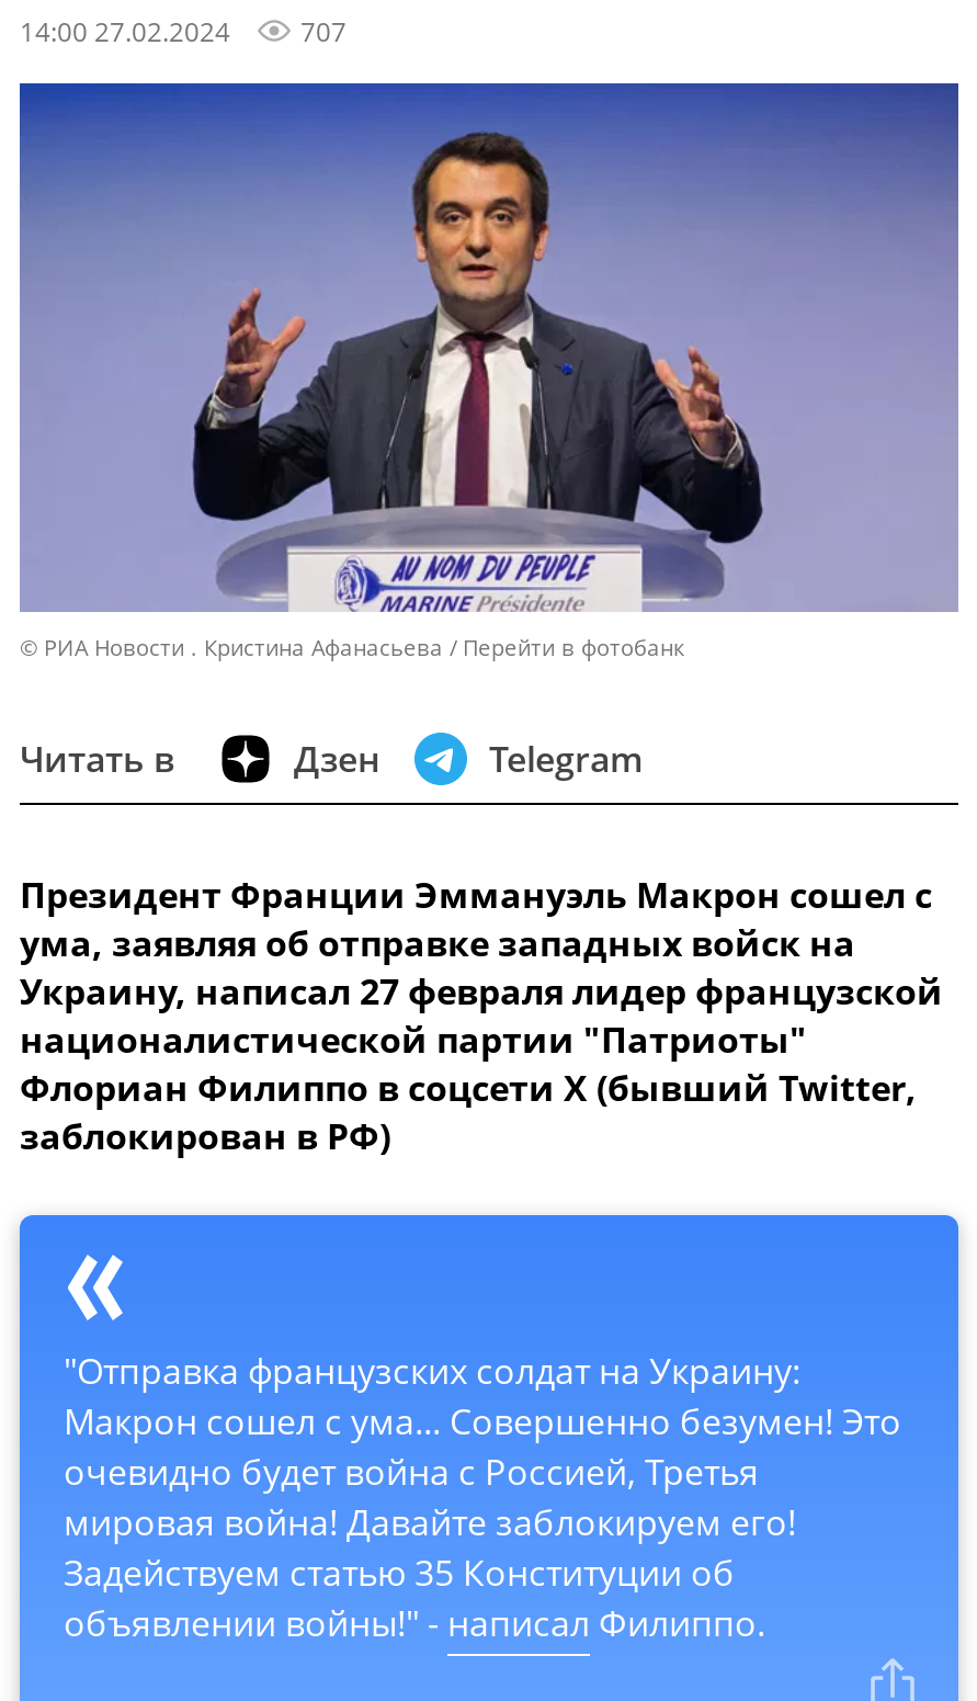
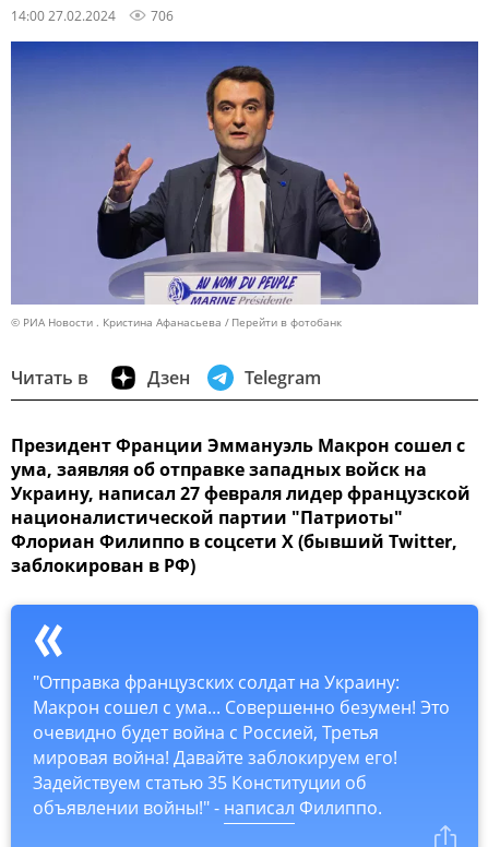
[20,13,347,48] 14:00 27.02.2024 707 -> [11,7,174,24] 14:00 27.02.2024 706

